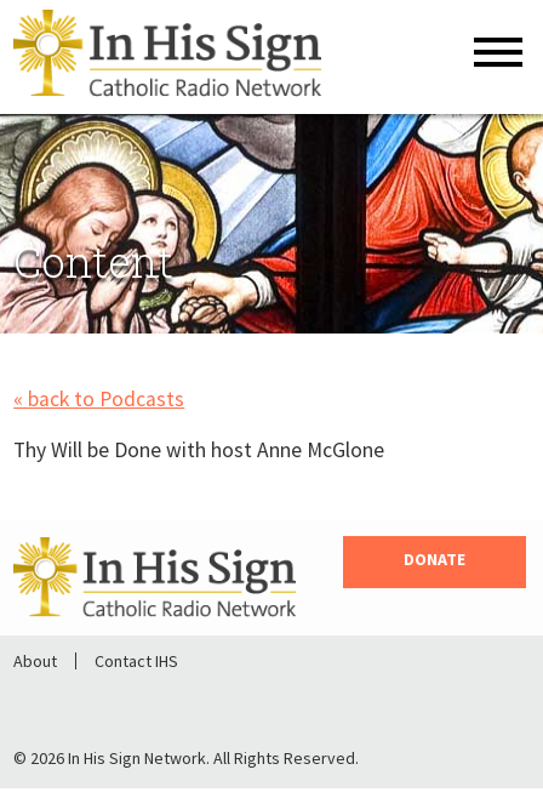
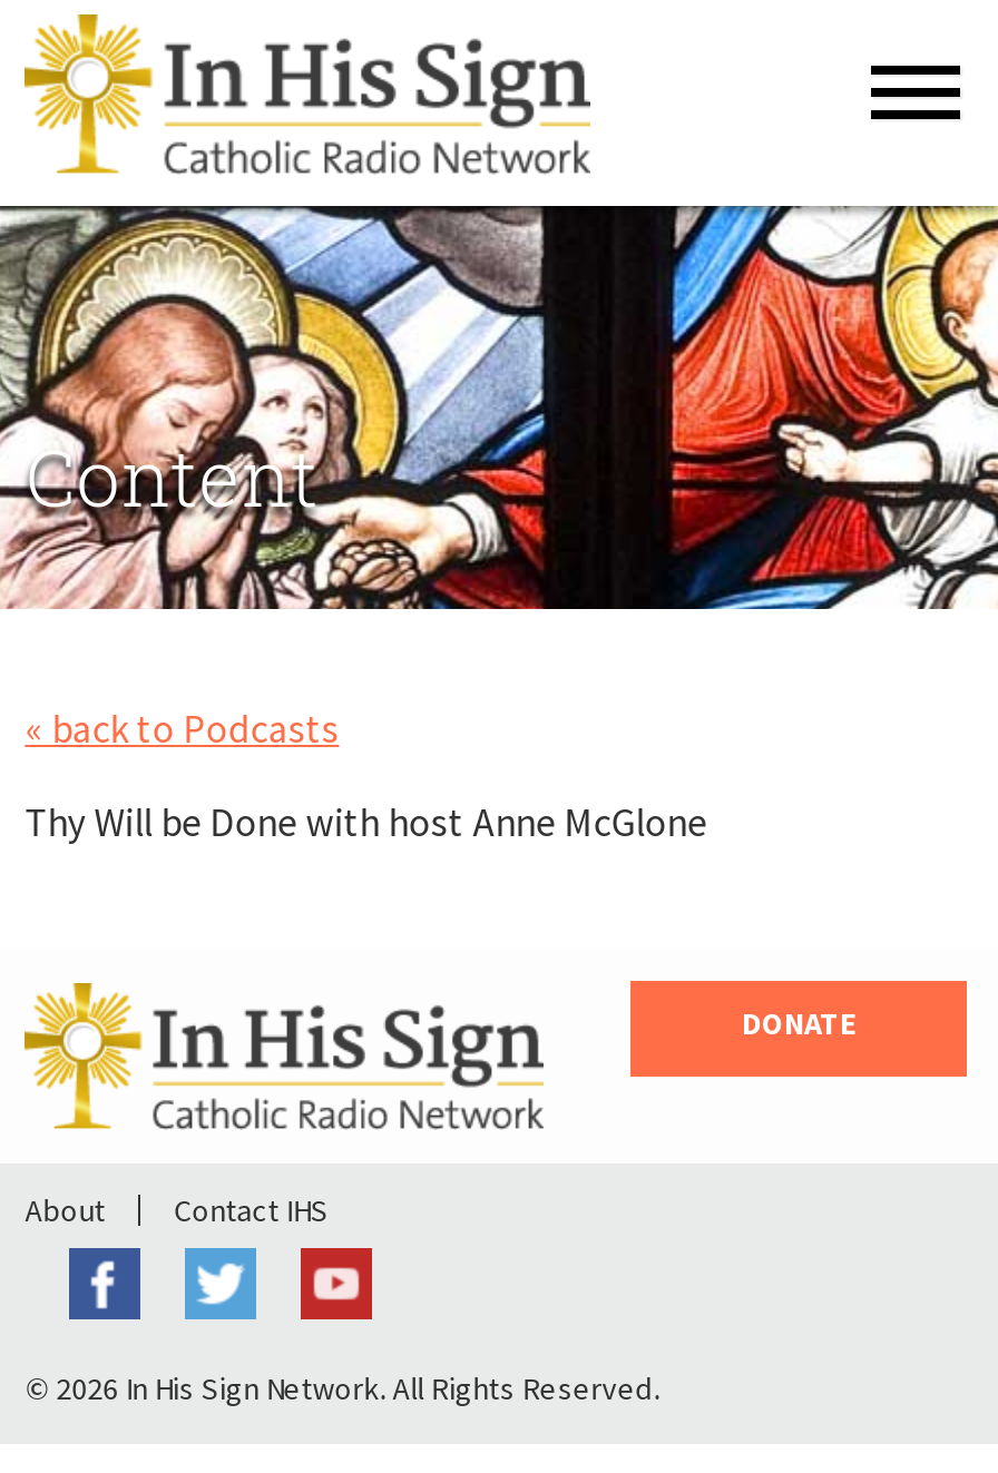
none -> [67,1246,143,1322] [image]
none -> [183,1246,258,1322] [image]
none -> [299,1246,374,1322] [image]

